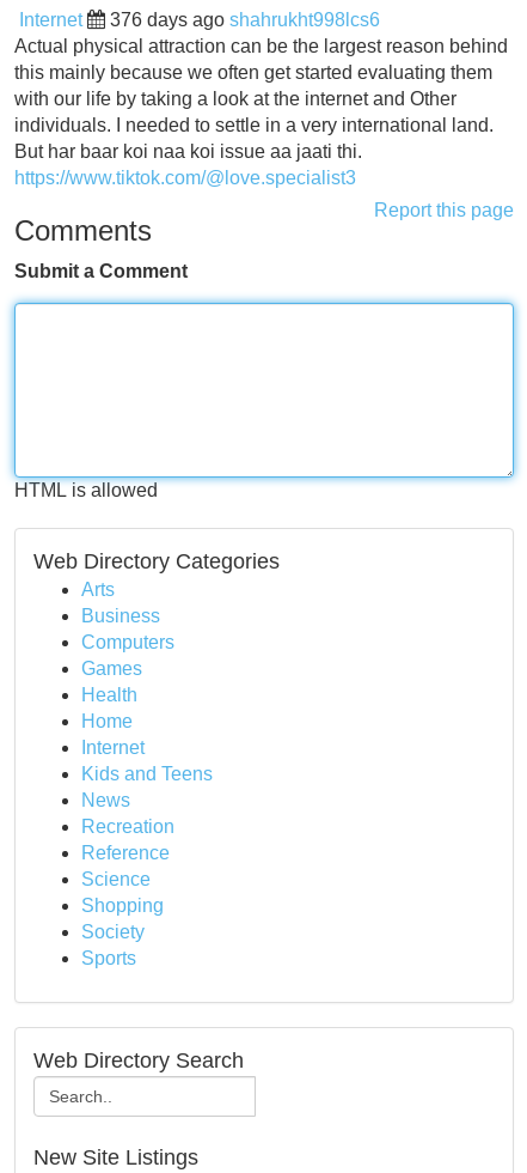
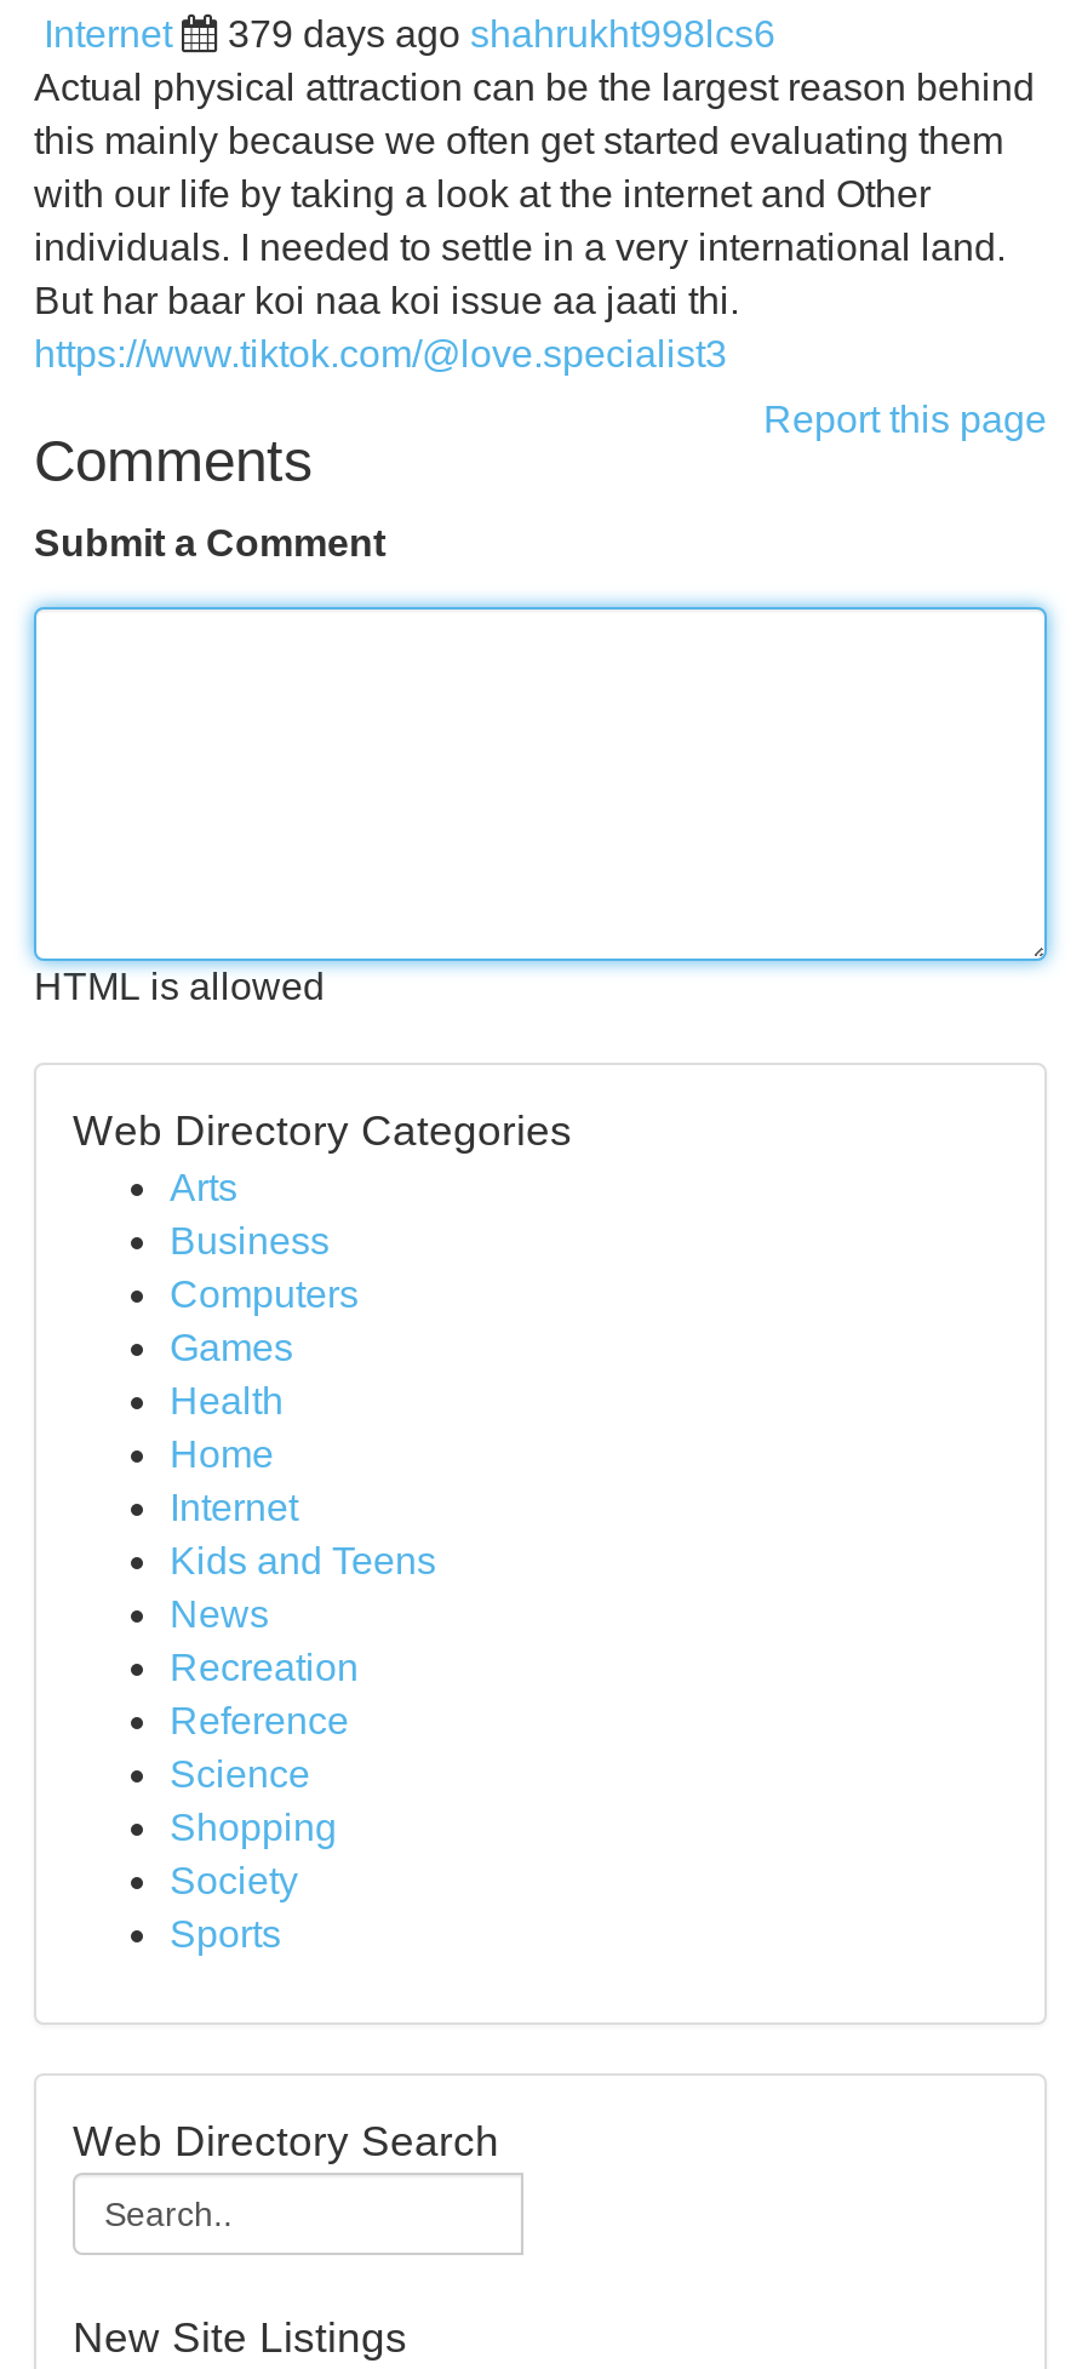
[110,10,380,30] 376 days ago shahrukht998lcs6 -> [228,13,775,55] 379 days ago shahrukht998lcs6

